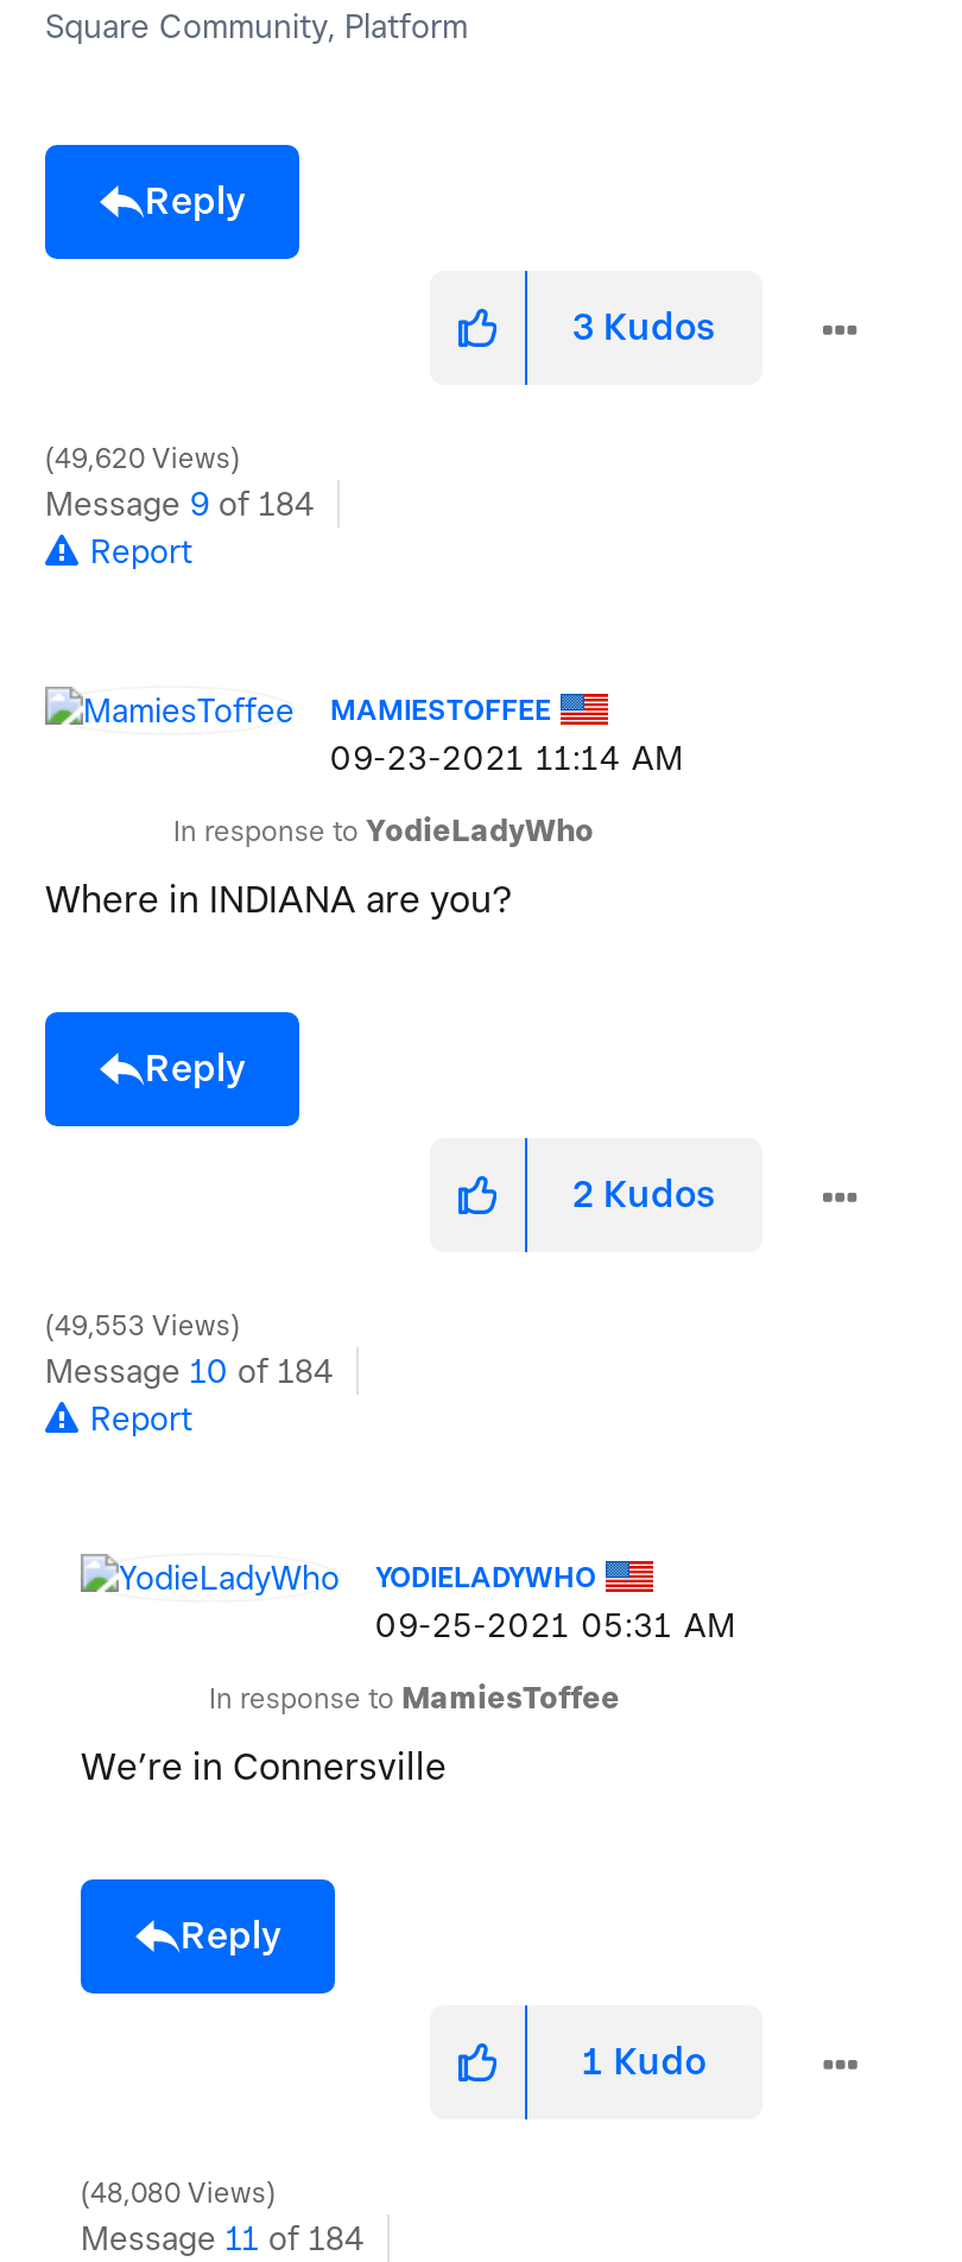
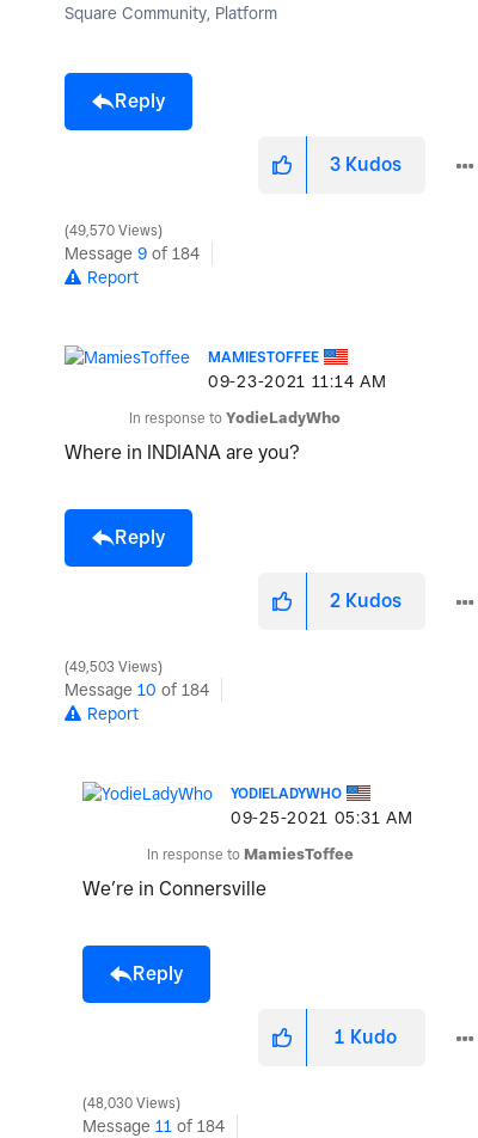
[48,442,238,475] 49,620 Views -> [66,222,161,239] 49,570 Views
[48,1309,238,1342] 49,553 Views -> [66,659,161,675] 49,503 Views
[83,2176,273,2210] 48,080 Views -> [84,1095,179,1112] 48,030 Views

